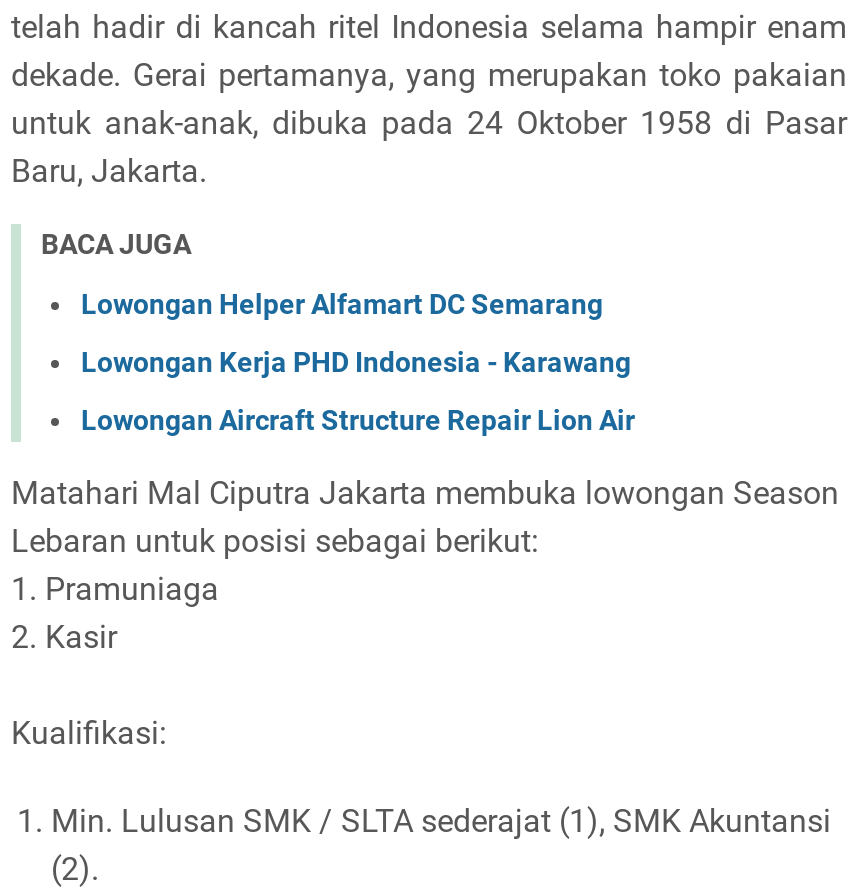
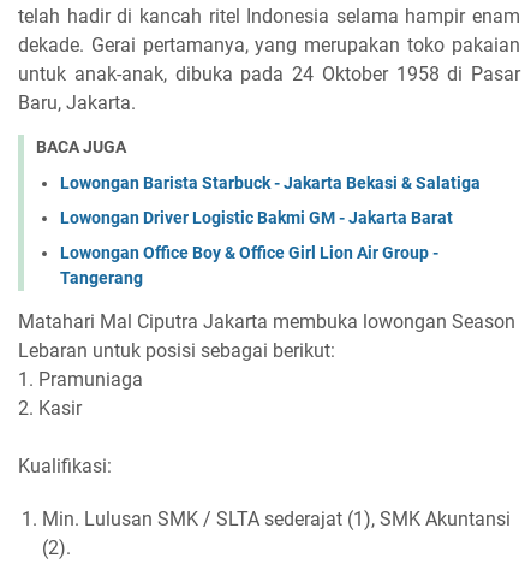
[81,289,603,321] Lowongan Helper Alfamart DC Semarang -> [60,174,481,193] Lowongan Barista Starbuck - Jakarta Bekasi & Salatiga
[81,347,631,379] Lowongan Kerja PHD Indonesia - Karawang -> [60,209,453,228] Lowongan Driver Logistic Bakmi GM - Jakarta Barat
[81,405,635,437] Lowongan Aircraft Structure Repair Lion Air -> [60,243,438,288] Lowongan Office Boy & Office Girl Lion Air Group - | Tangerang

